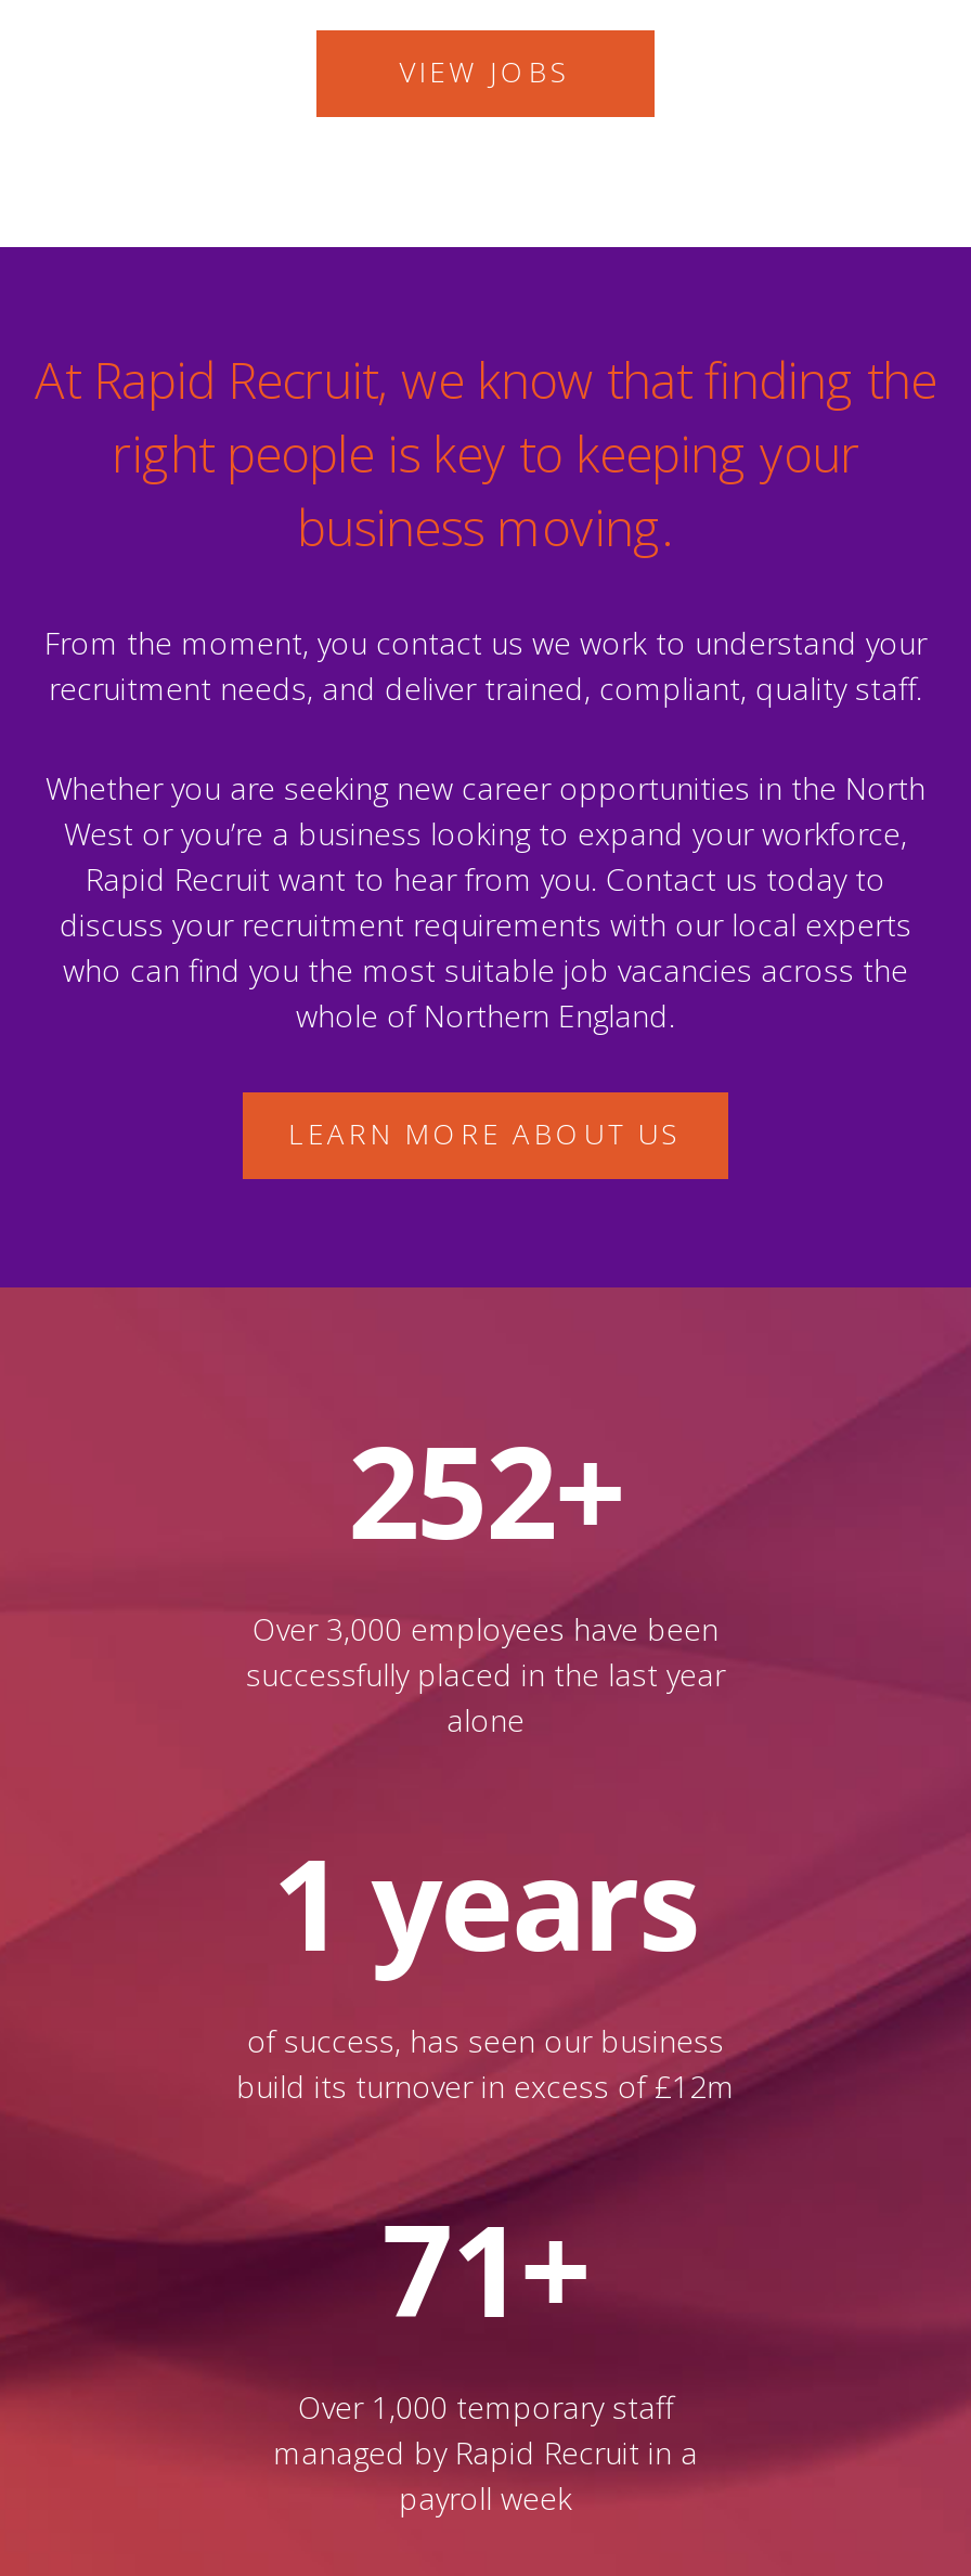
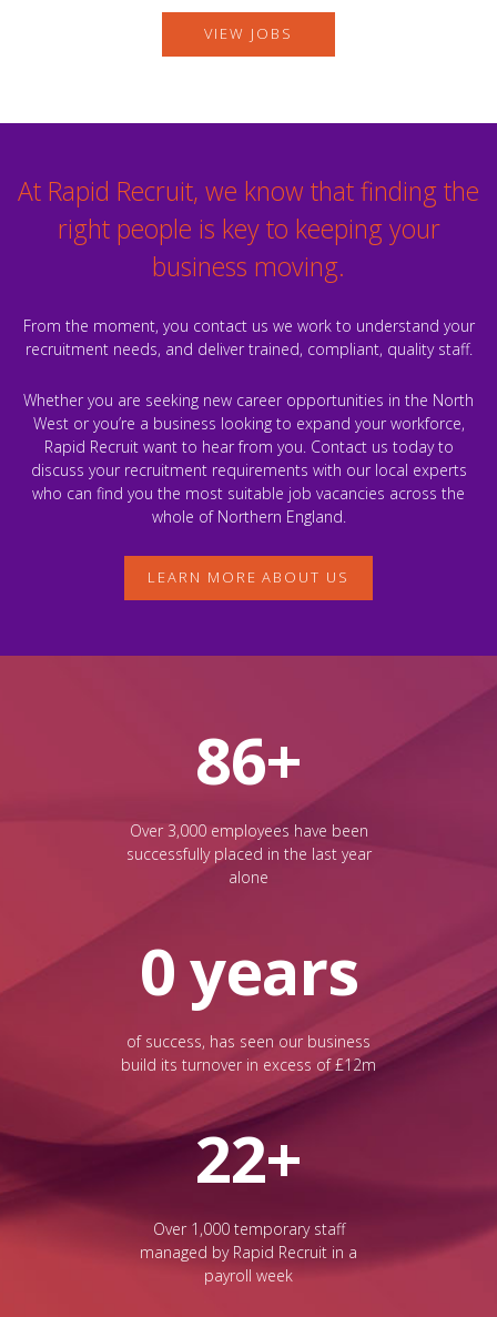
[347,1404,624,1575] 252+ -> [195,715,302,803] 86+
[272,1816,699,1987] 1 years -> [139,926,358,1014] 0 years
[382,2182,589,2353] 71+ -> [195,1114,302,1201] 22+

